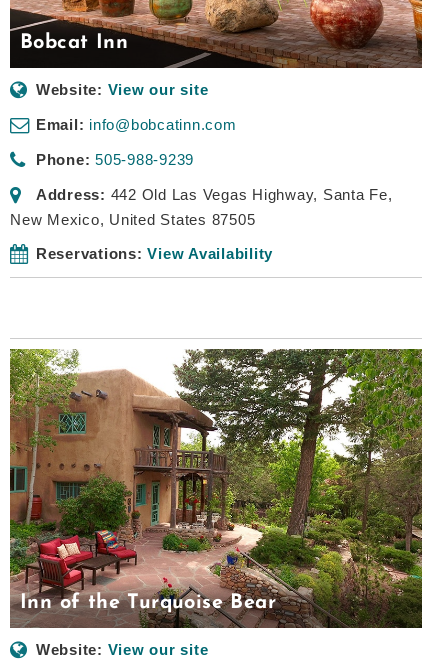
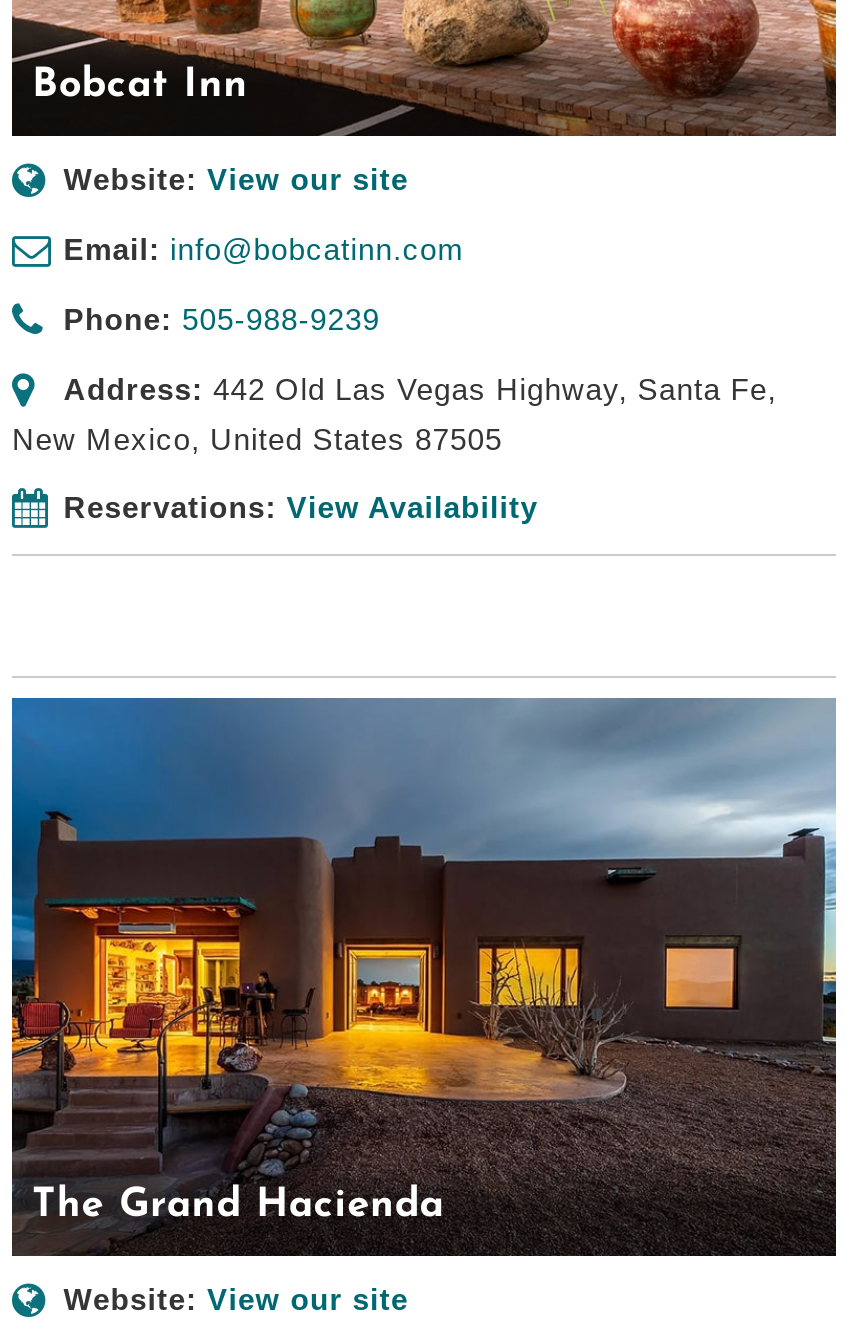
[9,348,423,628] [image] | Inn of the Turquoise Bear -> [10,696,838,1256] [image] | The Grand Hacienda

